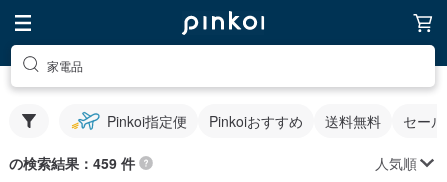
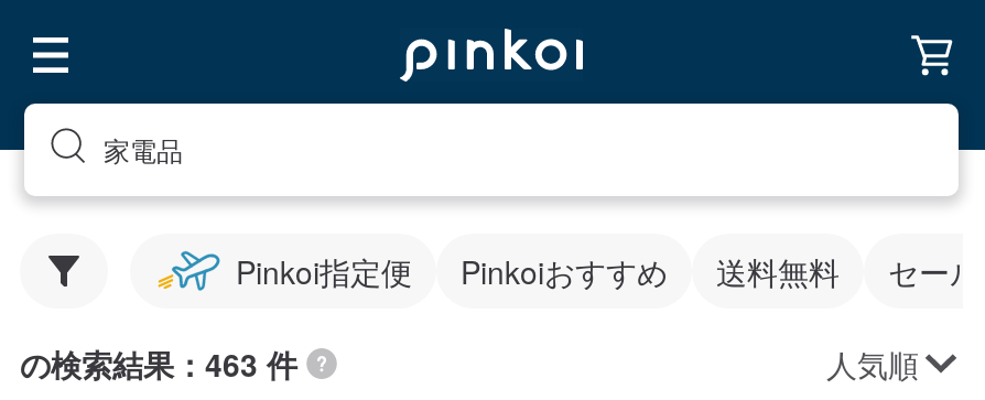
[9,153,135,173] の検索結果：459 件 -> [20,342,297,386] の検索結果：463 件

